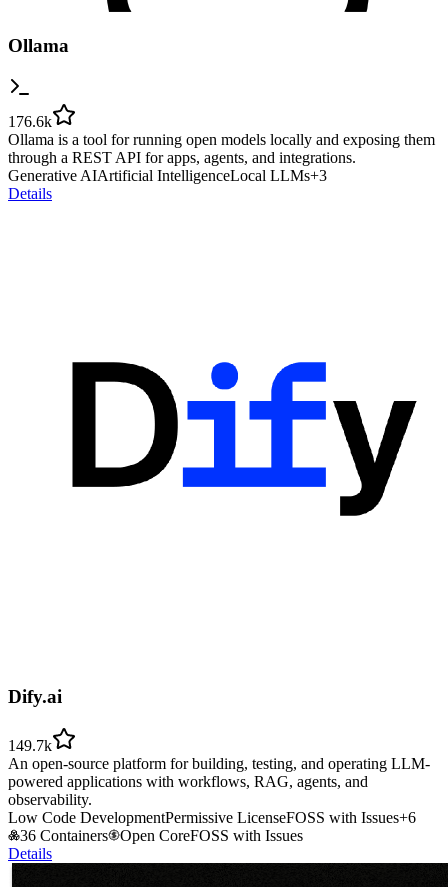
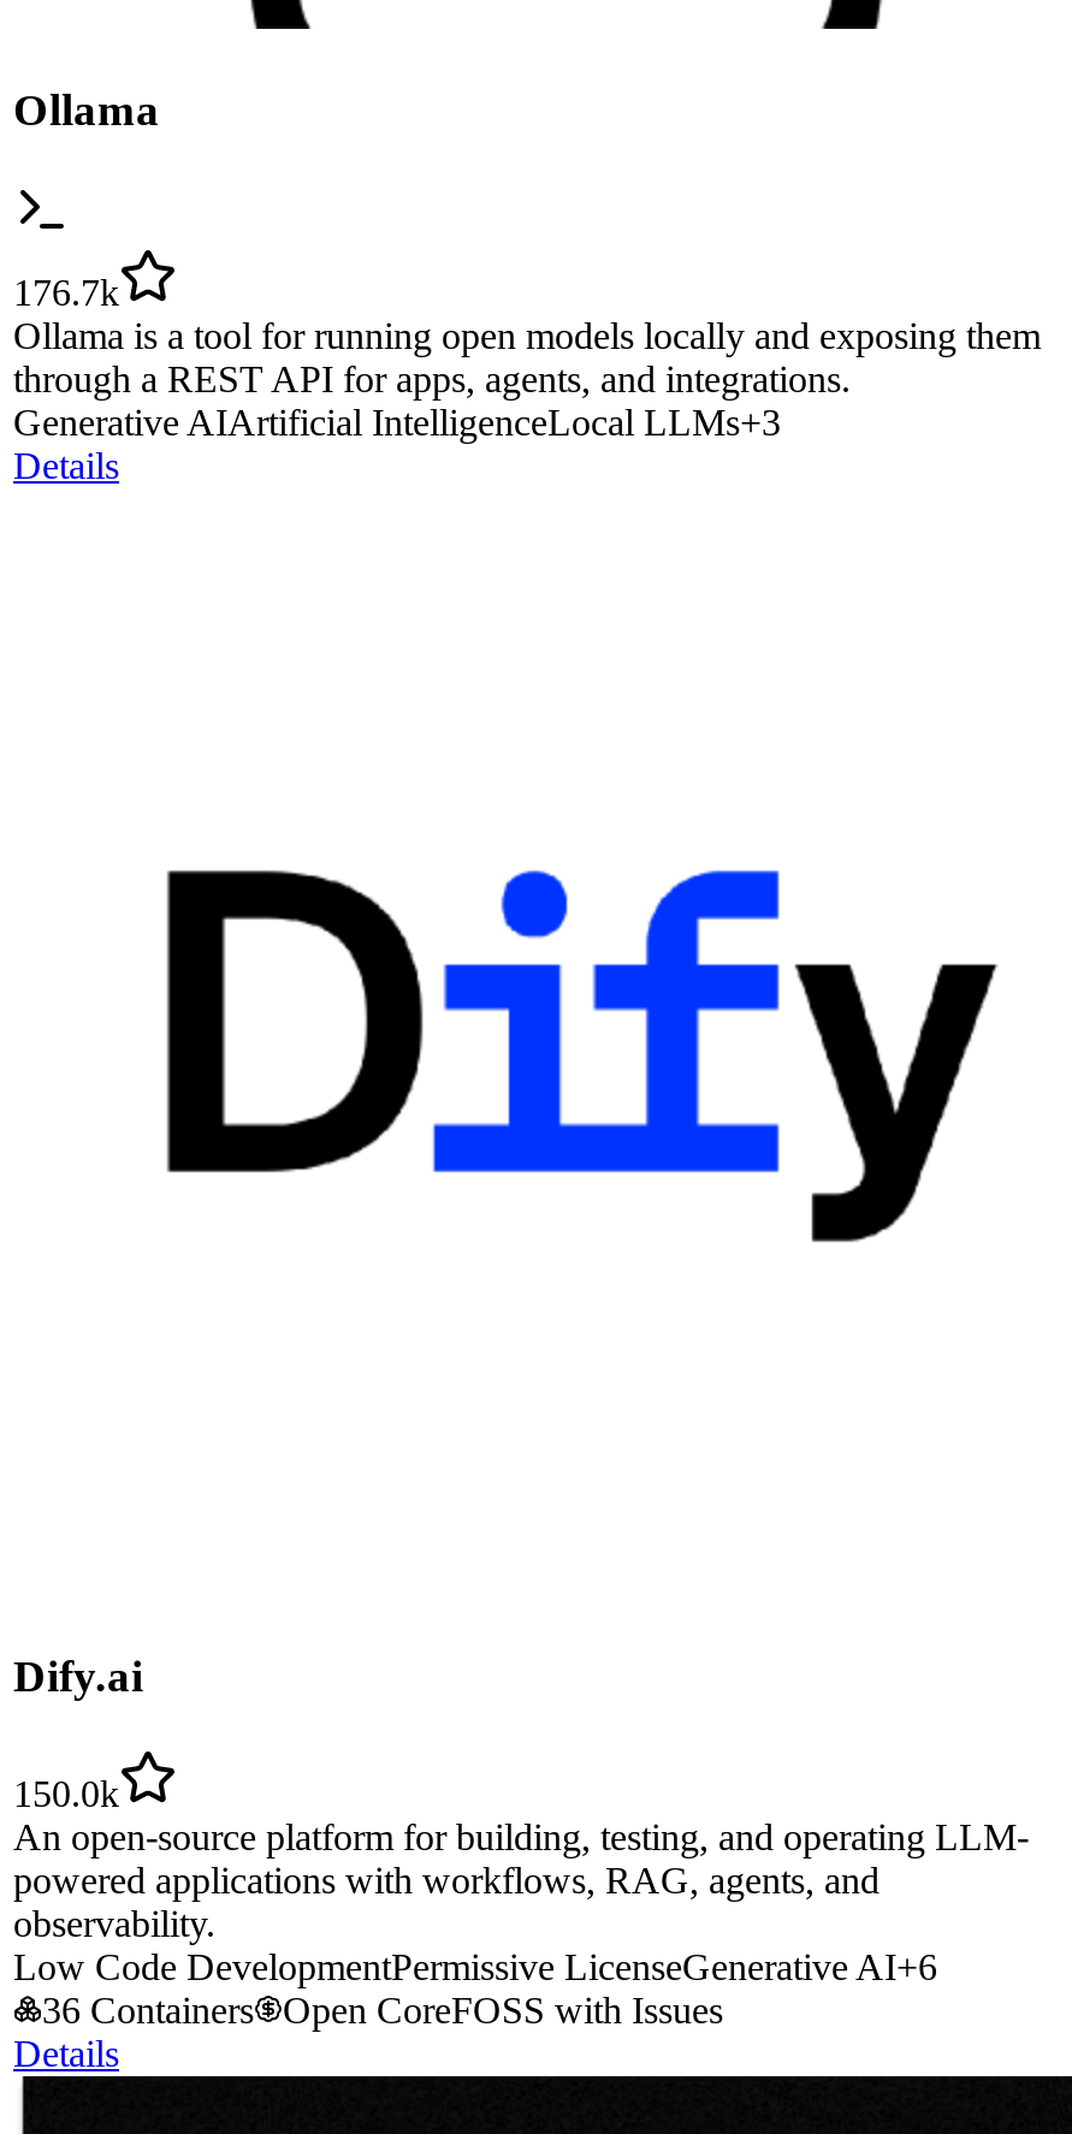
[8,113,52,130] 176.6k -> [13,273,119,314] 176.7k
[8,737,52,754] 149.7k -> [13,1773,119,1814] 150.0k
[8,809,416,826] Low Code DevelopmentPermissive LicenseFOSS with Issues+6 -> [13,1946,937,1987] Low Code DevelopmentPermissive LicenseGenerative AI+6

